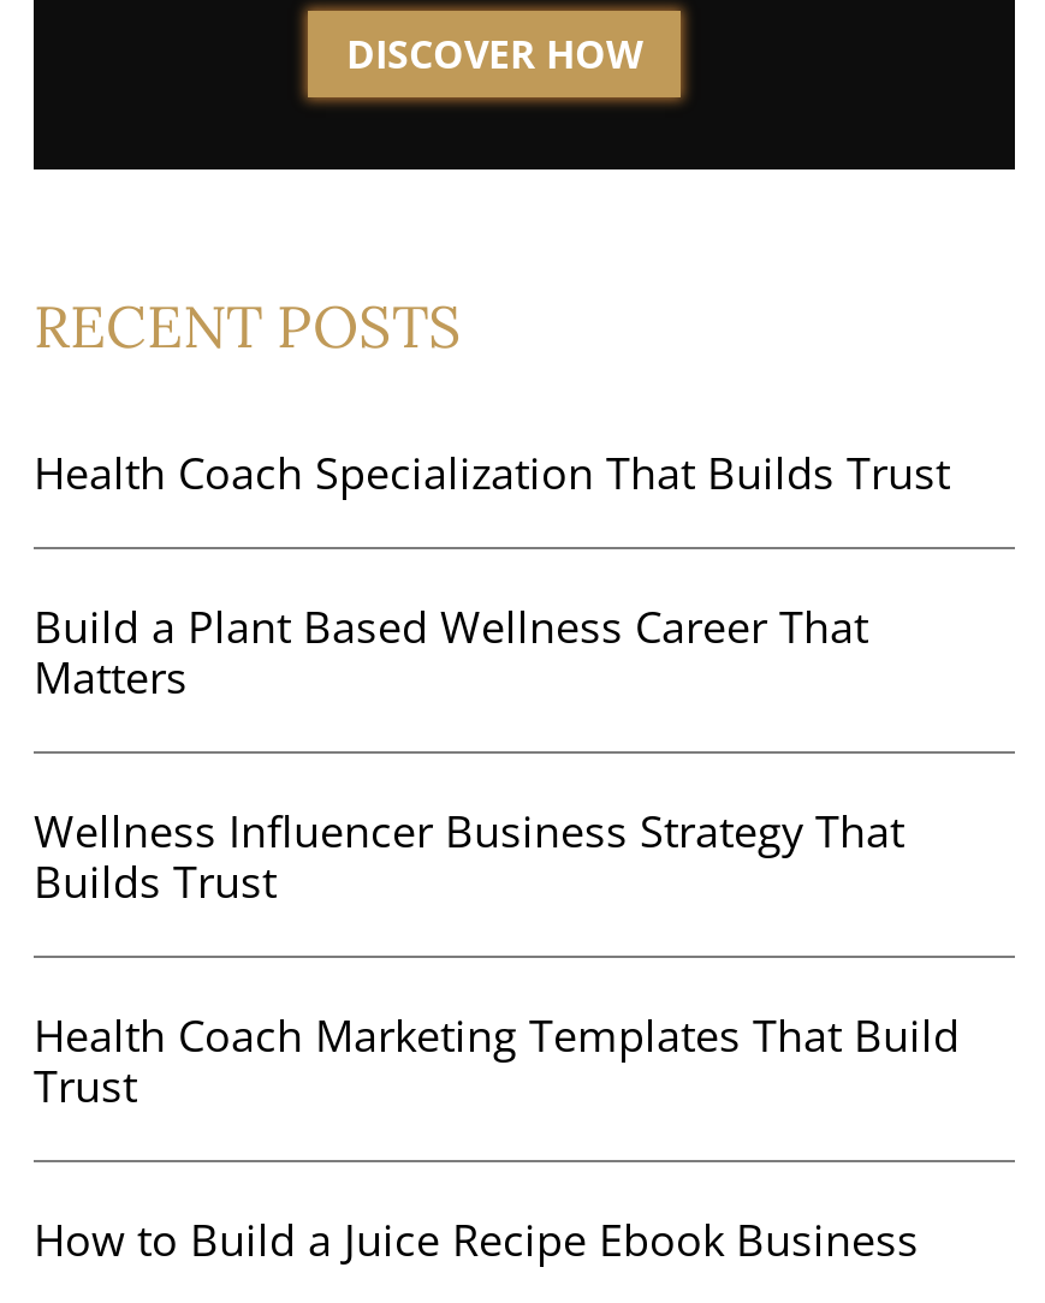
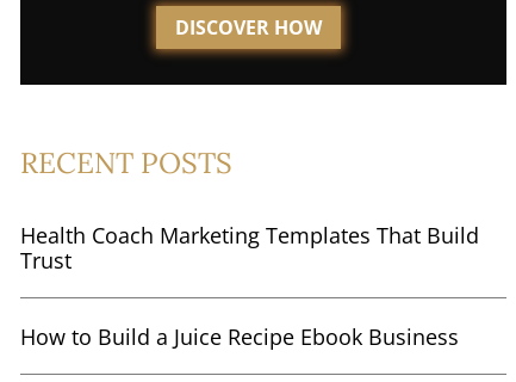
[34,444,950,911] Health Coach Specialization That Builds Trust | Build a Plant Based Wellness Career That | Matters | Wellness Influencer Business Strategy That | Builds Trust -> none

